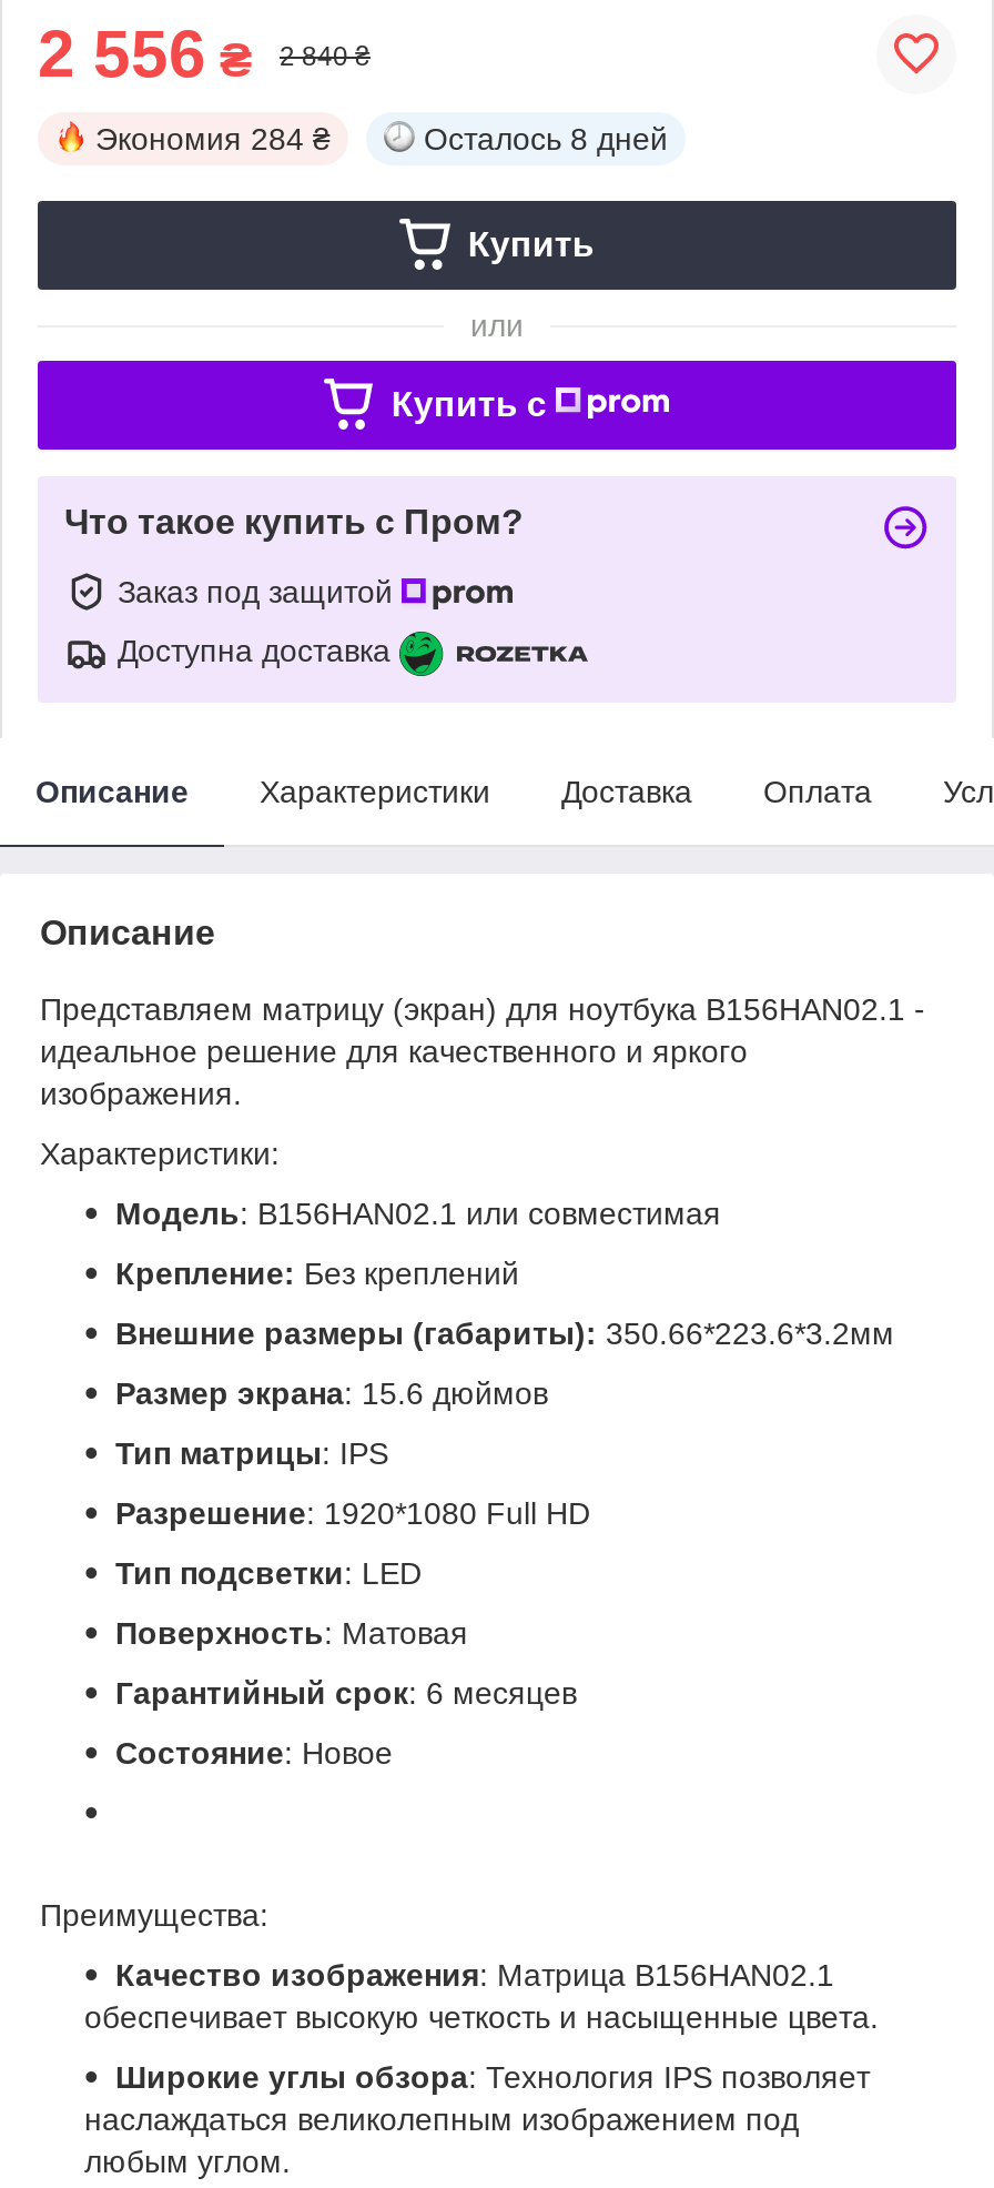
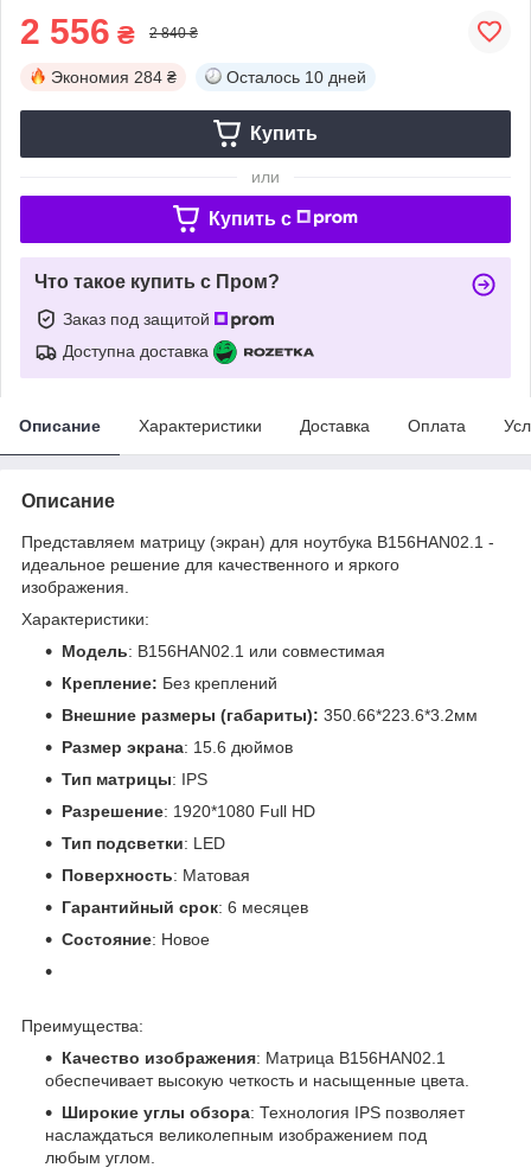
[424,121,668,156] Осталось 8 дней -> [226,67,366,86] Осталось 10 дней

